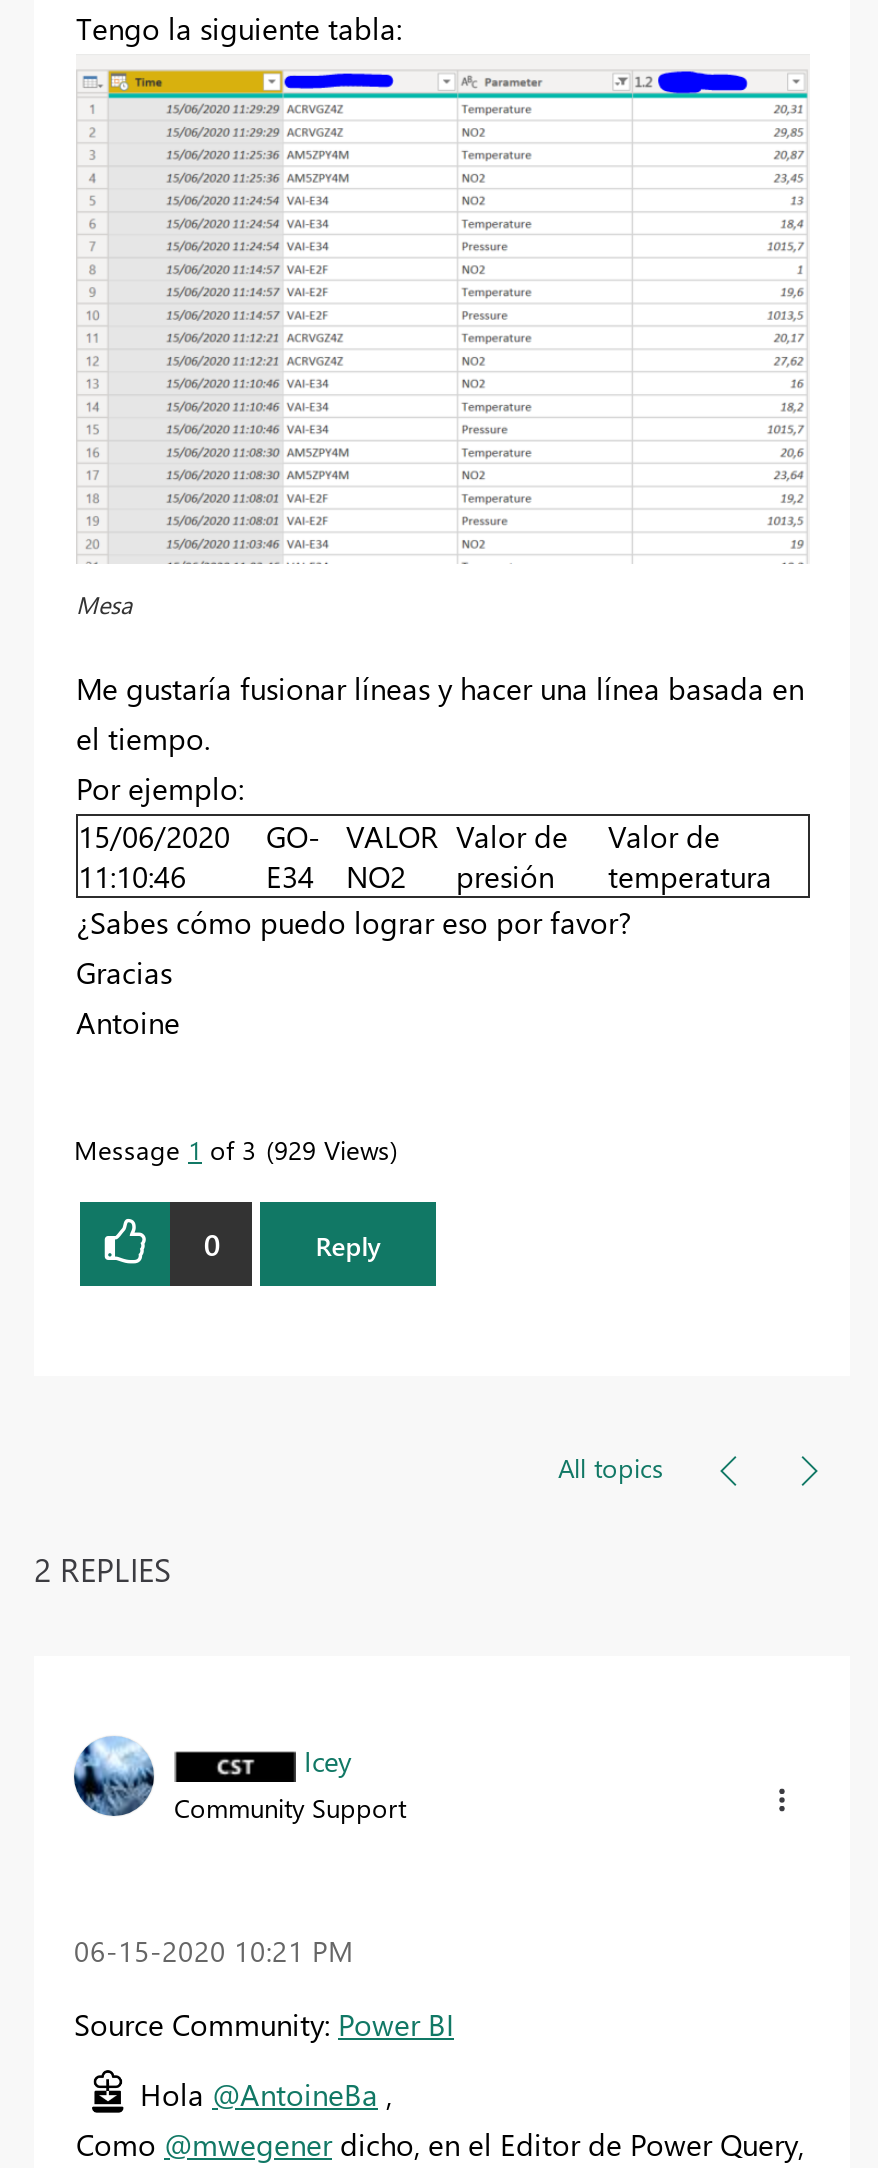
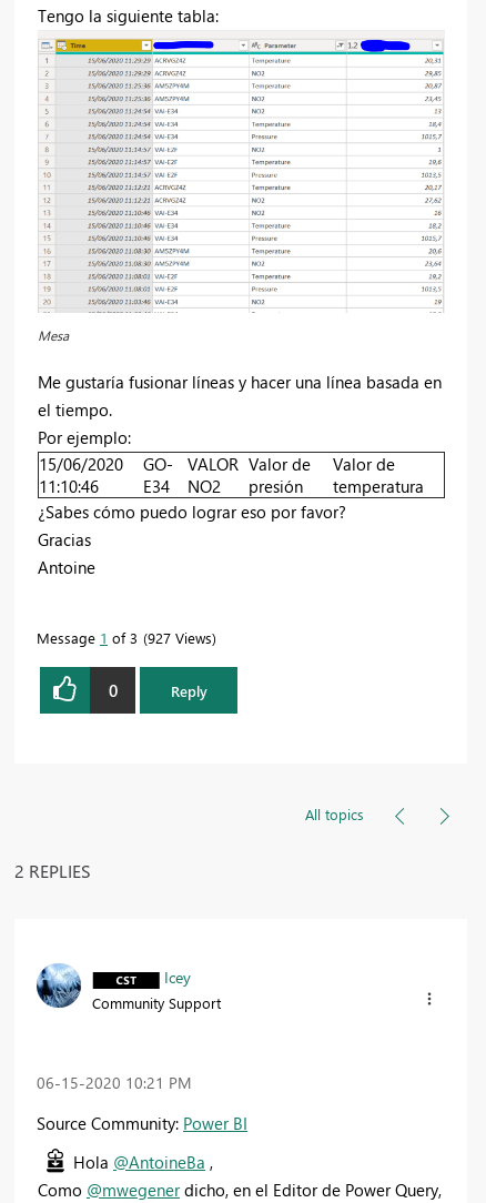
[74,1132,390,1166] Message 1 of 3 929 Views -> [37,628,212,647] Message 1 of 3 927 Views

